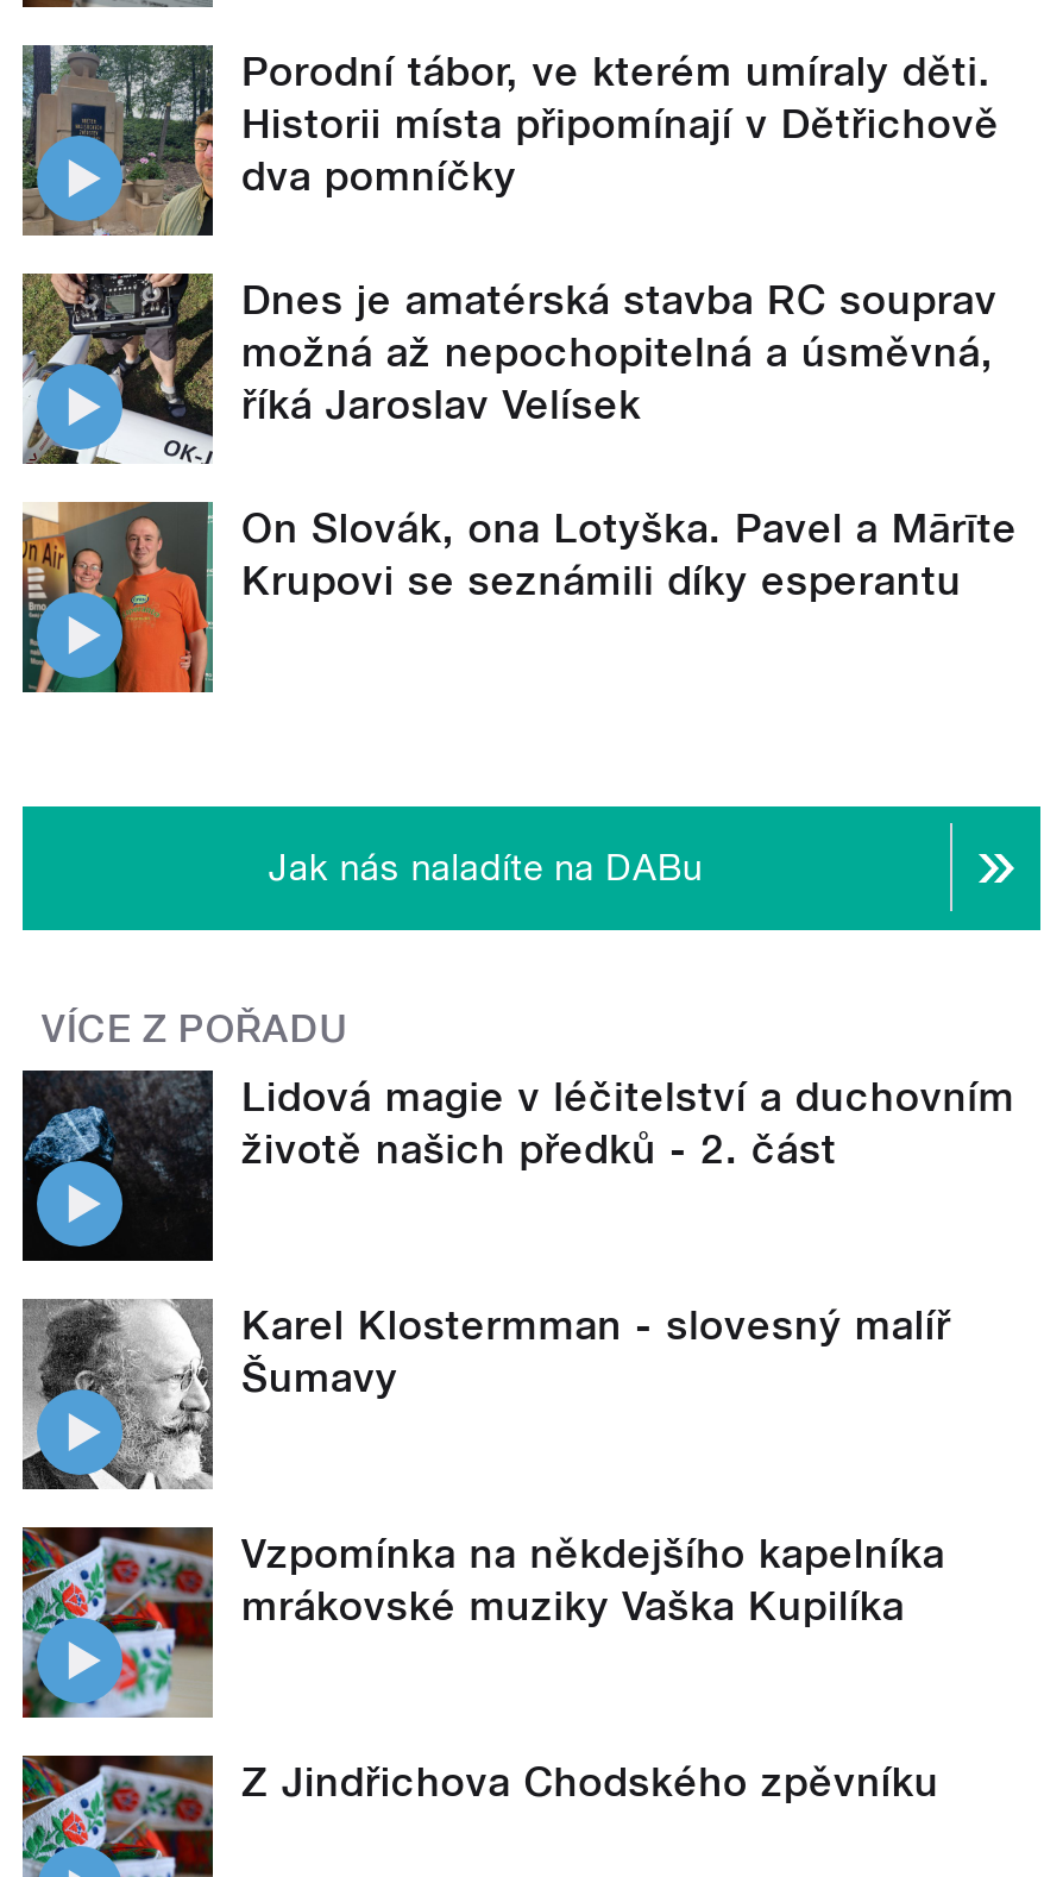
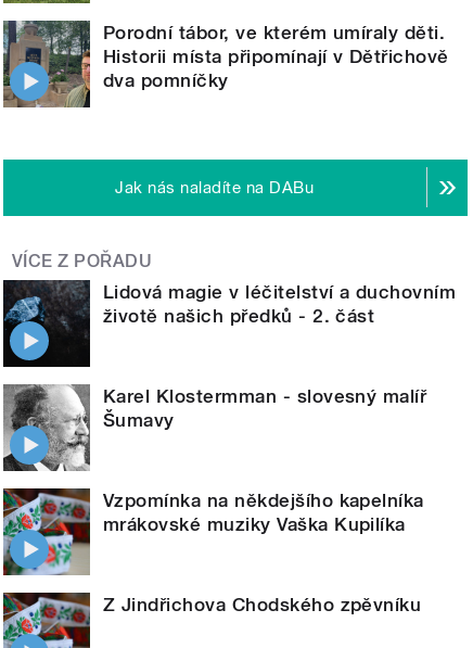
[23,271,1017,604] [image] | Dnes je amatérská stavba RC souprav | možná až nepochopitelná a úsměvná, | říká Jaroslav Velísek | On Slovák, ona Lotyška. Pavel a Mārīte | Krupovi se seznámili díky esperantu -> none
[23,502,215,695] [image] -> none

